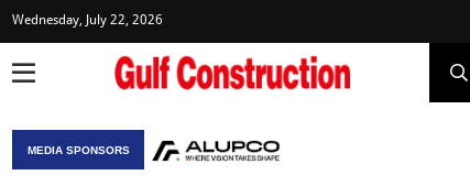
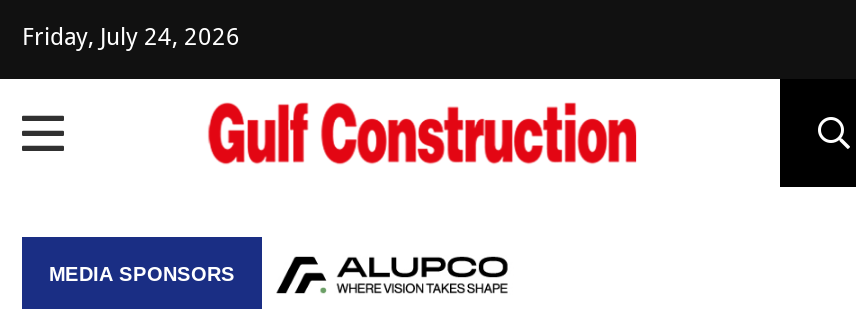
[12,12,163,28] Wednesday, July 22, 2026 -> [22,23,240,51] Friday, July 24, 2026

